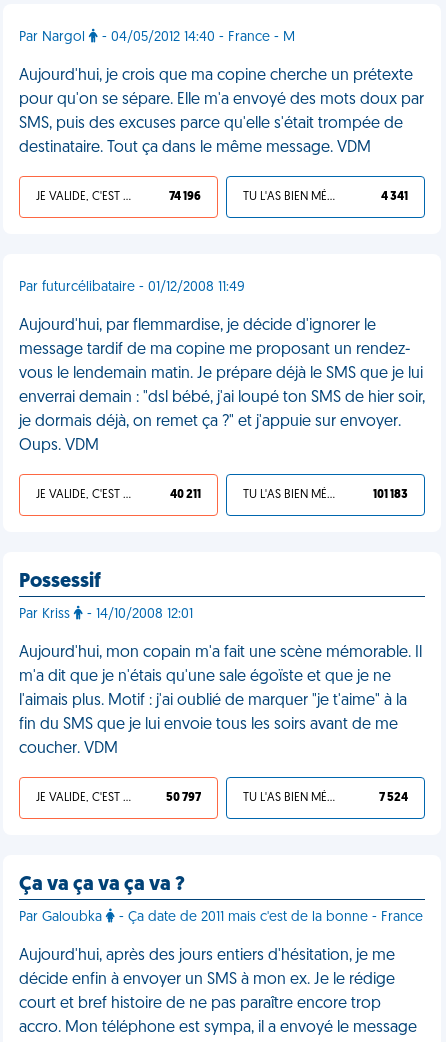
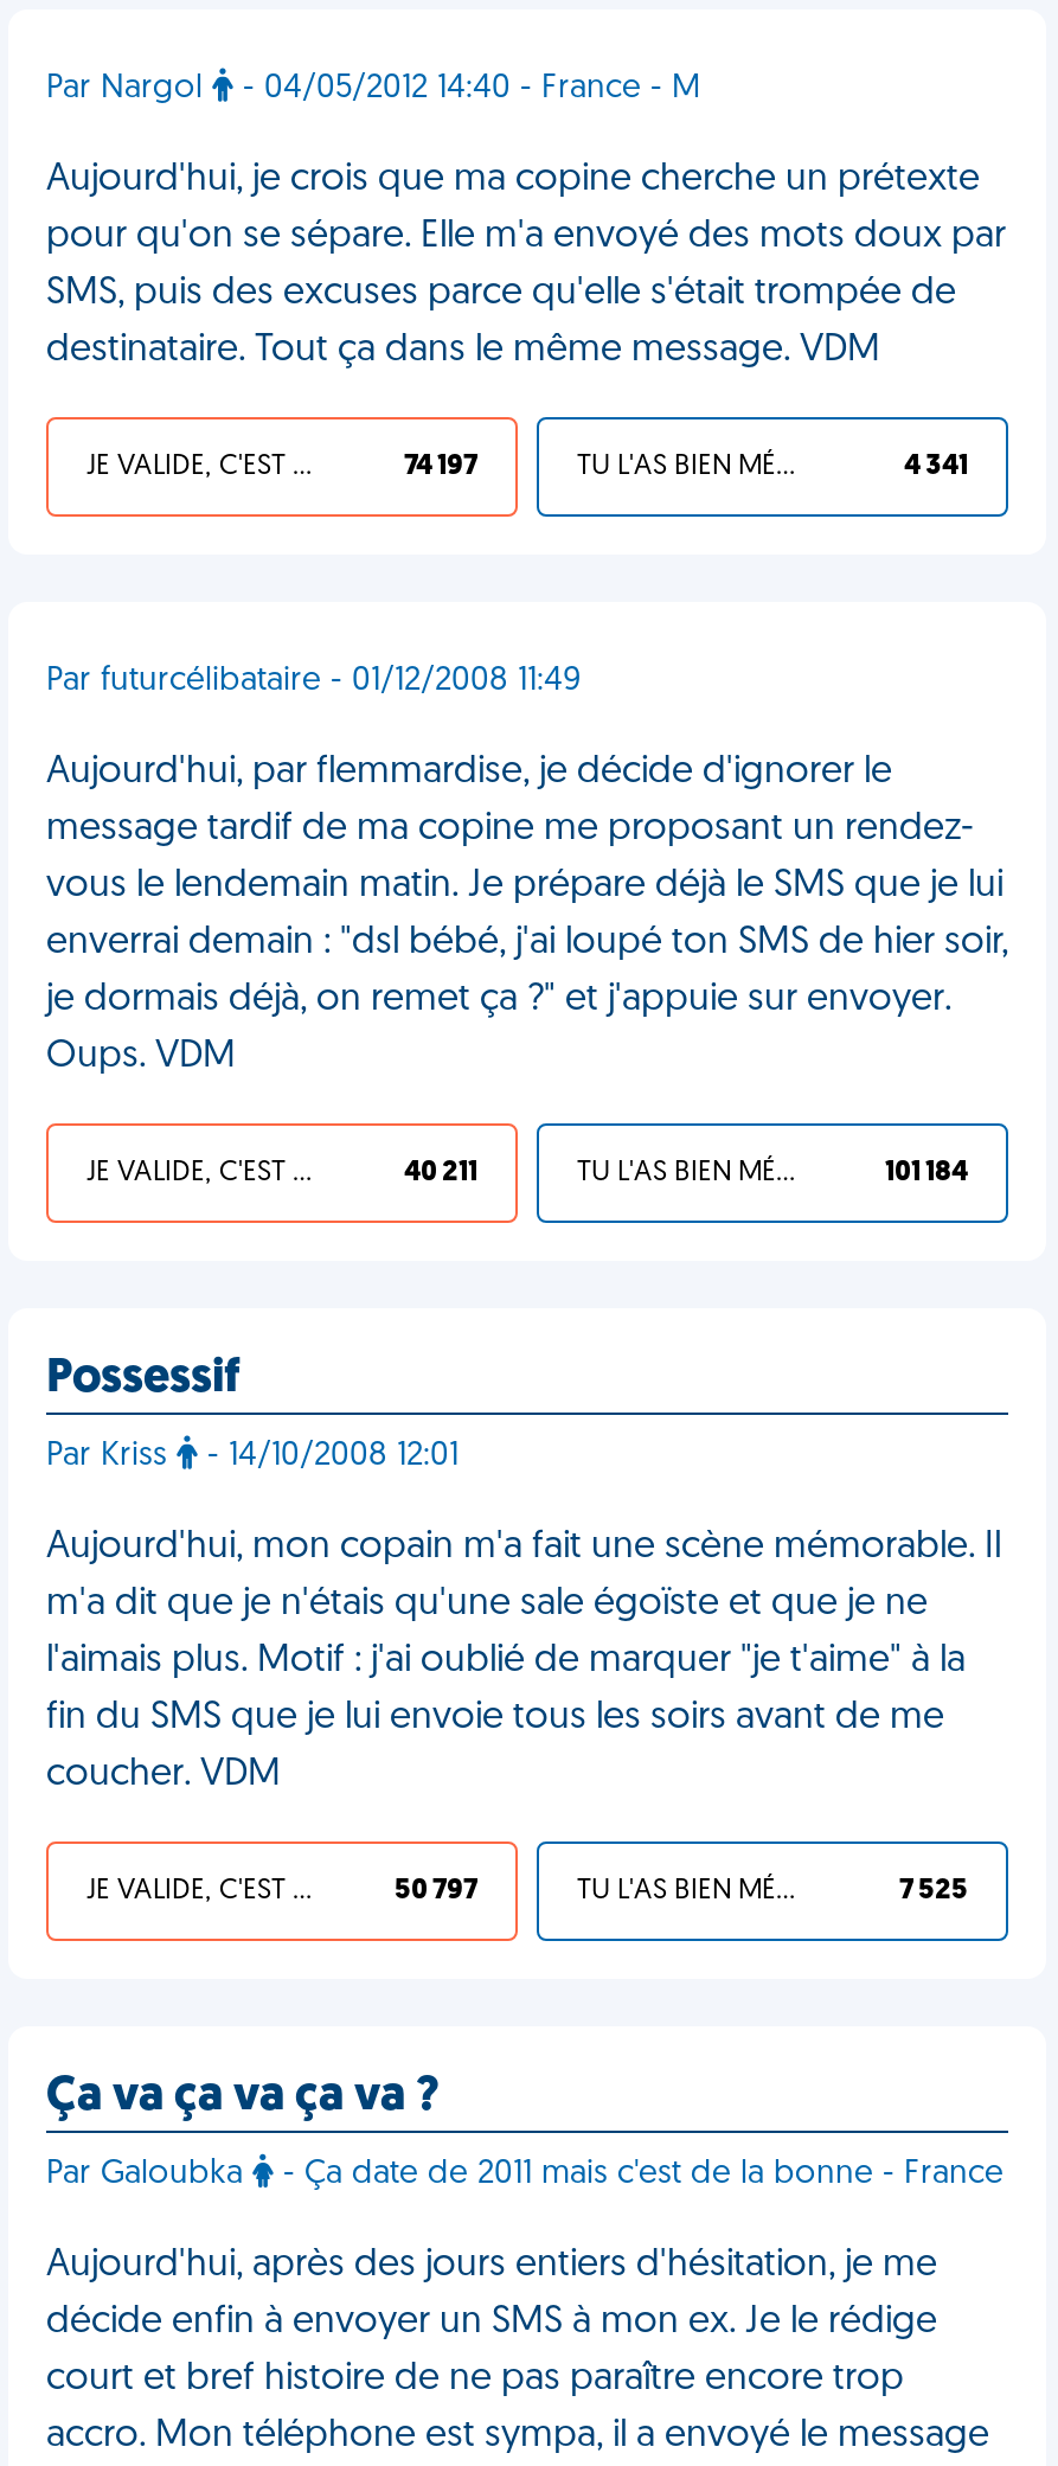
[169,191,201,203] 74 196 -> [404,453,477,481] 74 197
[373,489,408,501] 101 183 -> [885,1159,968,1187] 101 184
[379,792,408,804] 7 524 -> [899,1877,968,1905] 7 525

